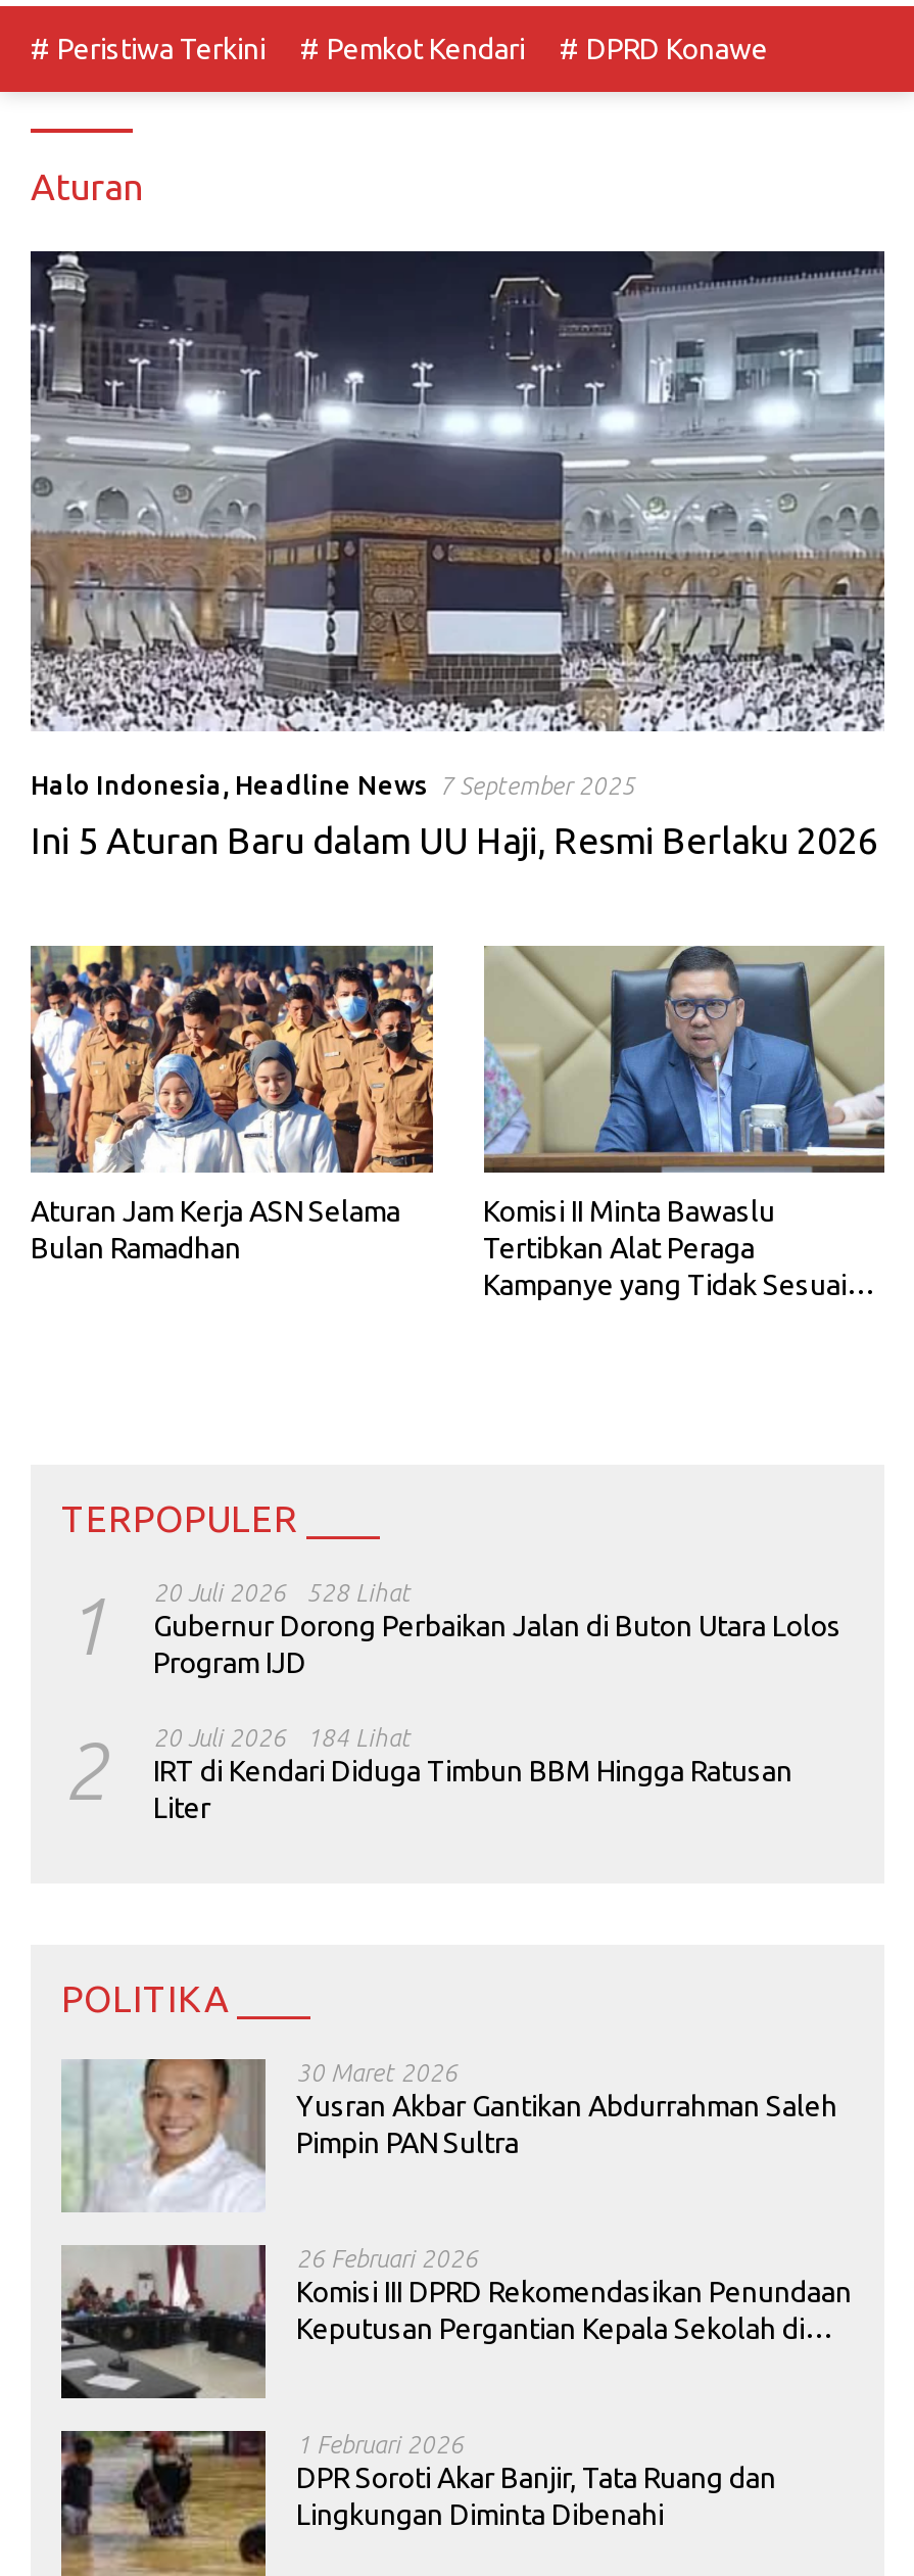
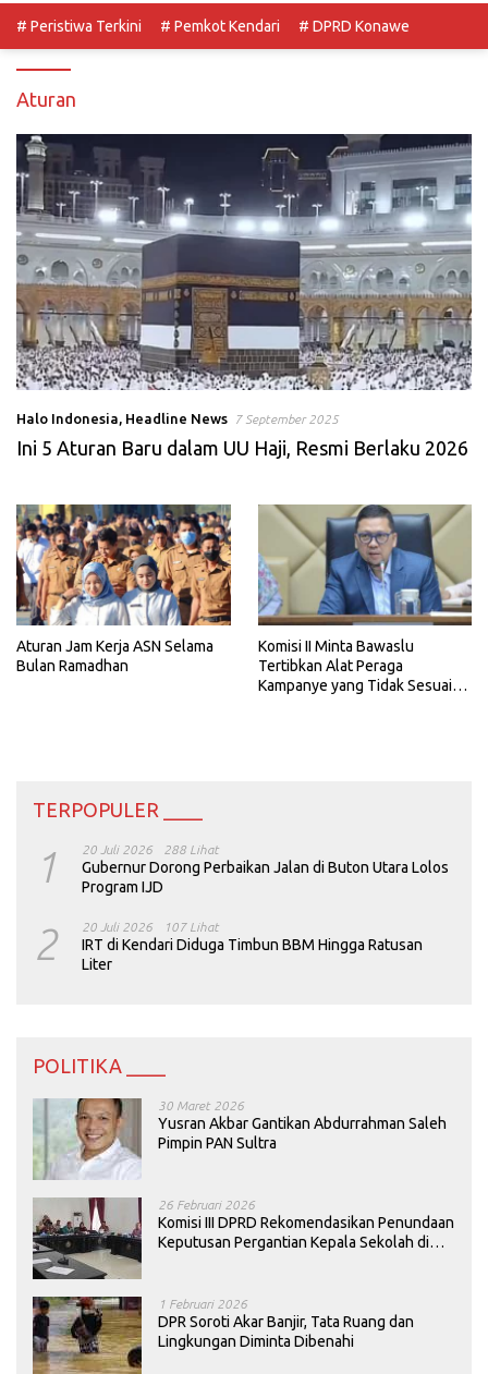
[61,1578,841,1679] 1 20 Juli 2026 Gubernur Dorong Perbaikan Jalan di Buton Utara Lolos Program IJD 528 Lihat -> [33,842,449,895] 1 20 Juli 2026 Gubernur Dorong Perbaikan Jalan di Buton Utara Lolos Program IJD 288 Lihat
[61,1724,792,1824] 2 20 Juli 2026 IRT di Kendari Diduga Timbun BBM Hingga Ratusan Liter 184 Lihat -> [33,919,423,973] 2 20 Juli 2026 IRT di Kendari Diduga Timbun BBM Hingga Ratusan Liter 107 Lihat

